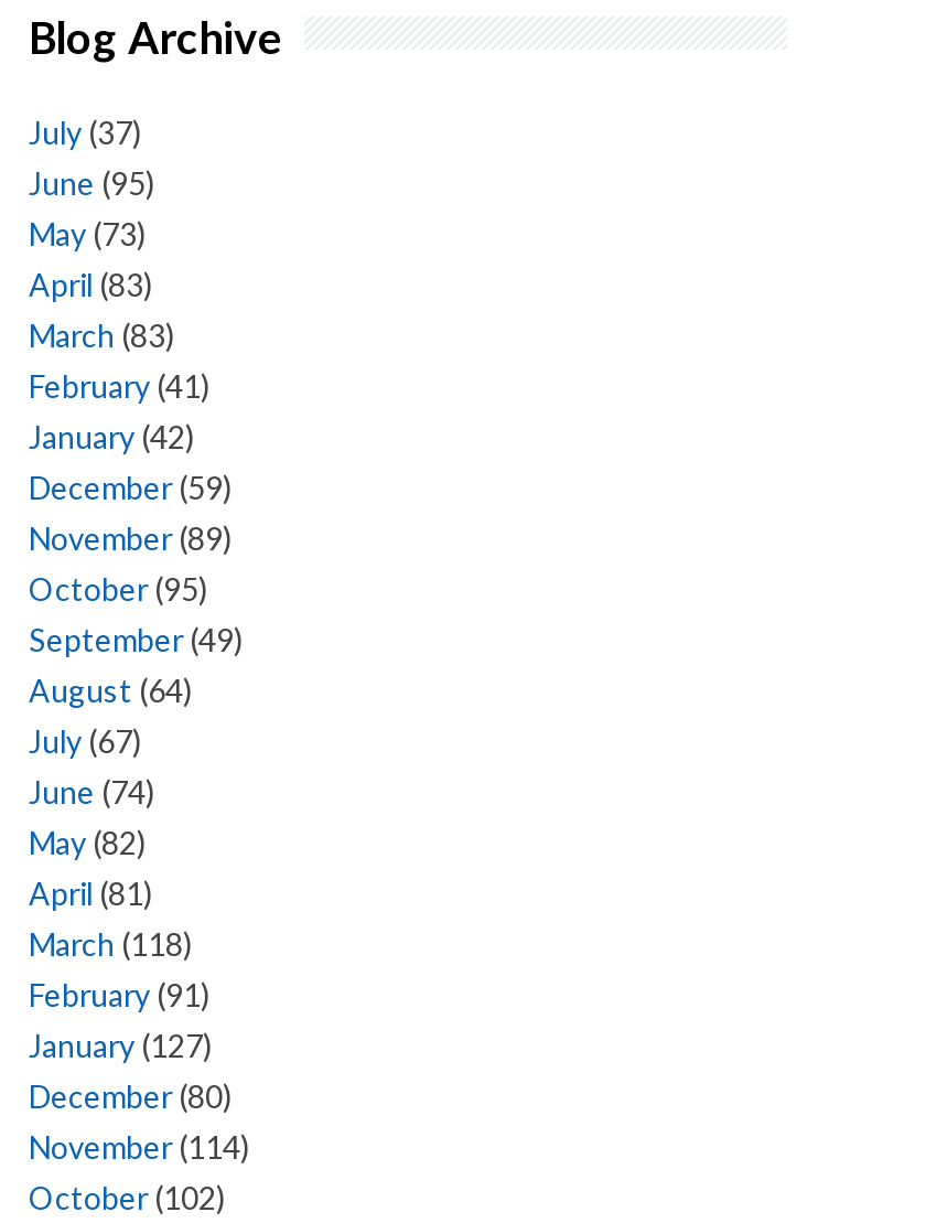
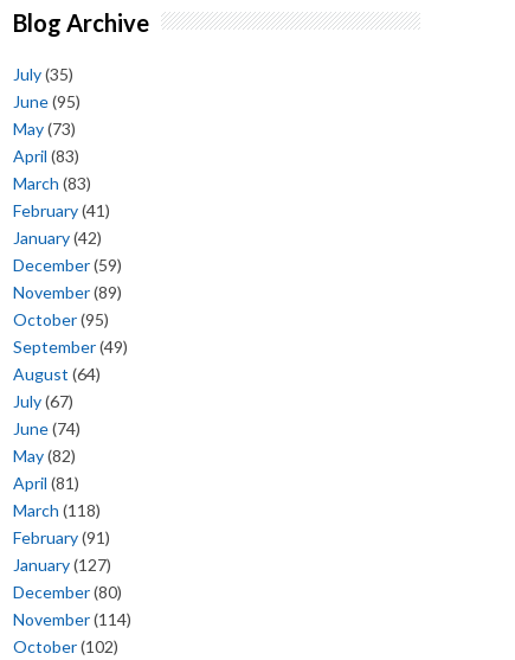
[29,114,141,151] July (37) -> [13,64,73,84] July (35)

